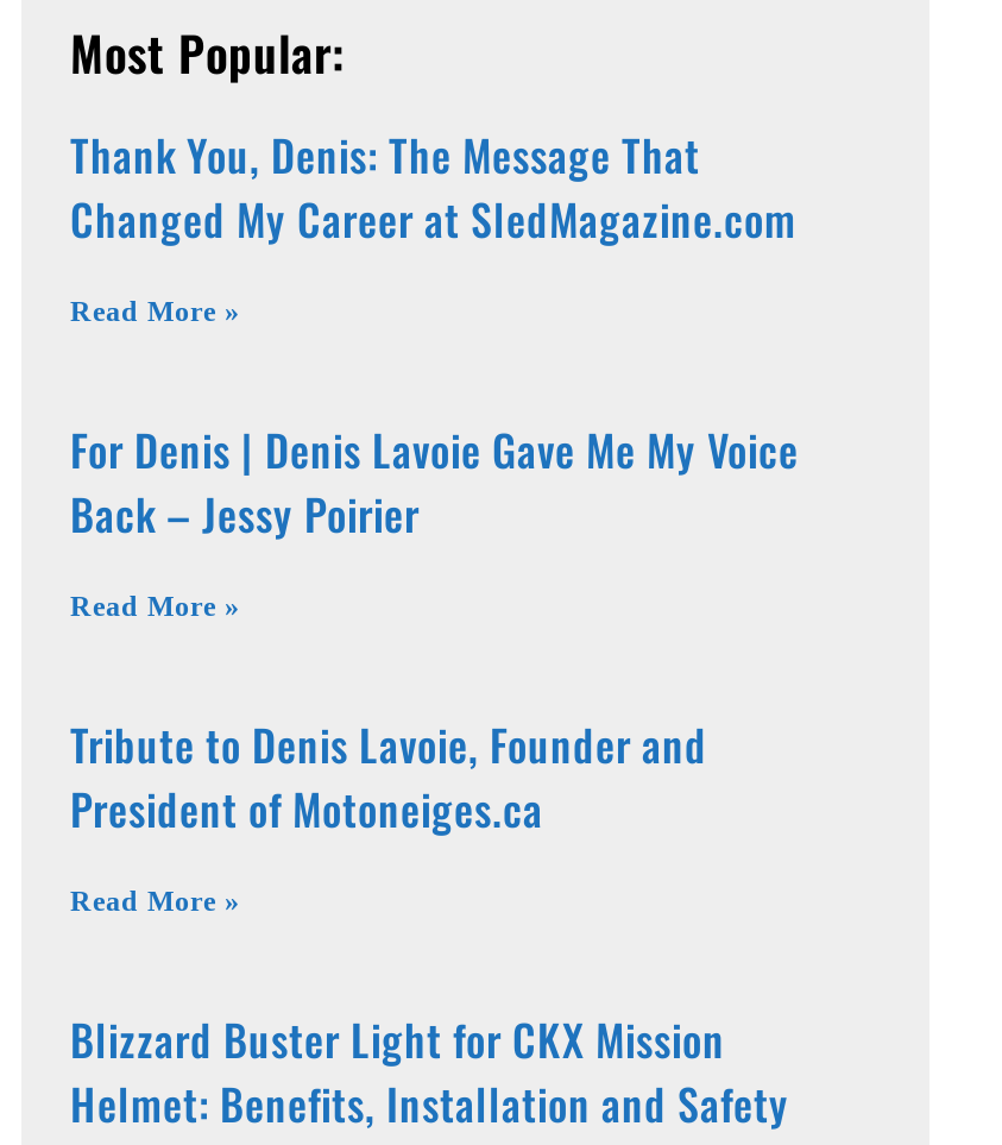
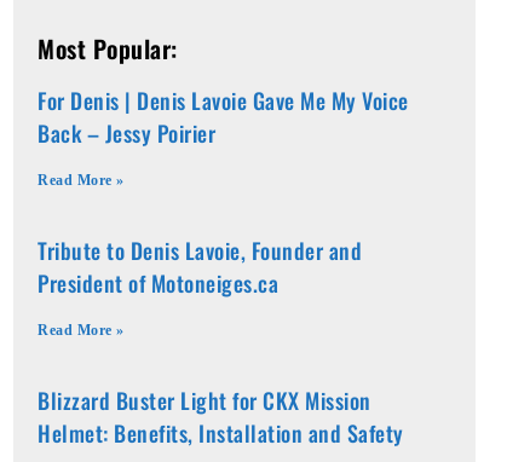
[70,123,796,327] Thank You, Denis: The Message That | Changed My Career at SledMagazine.com | Read More » -> none

